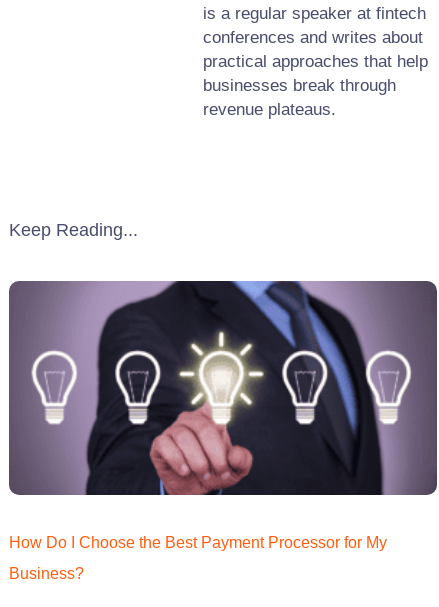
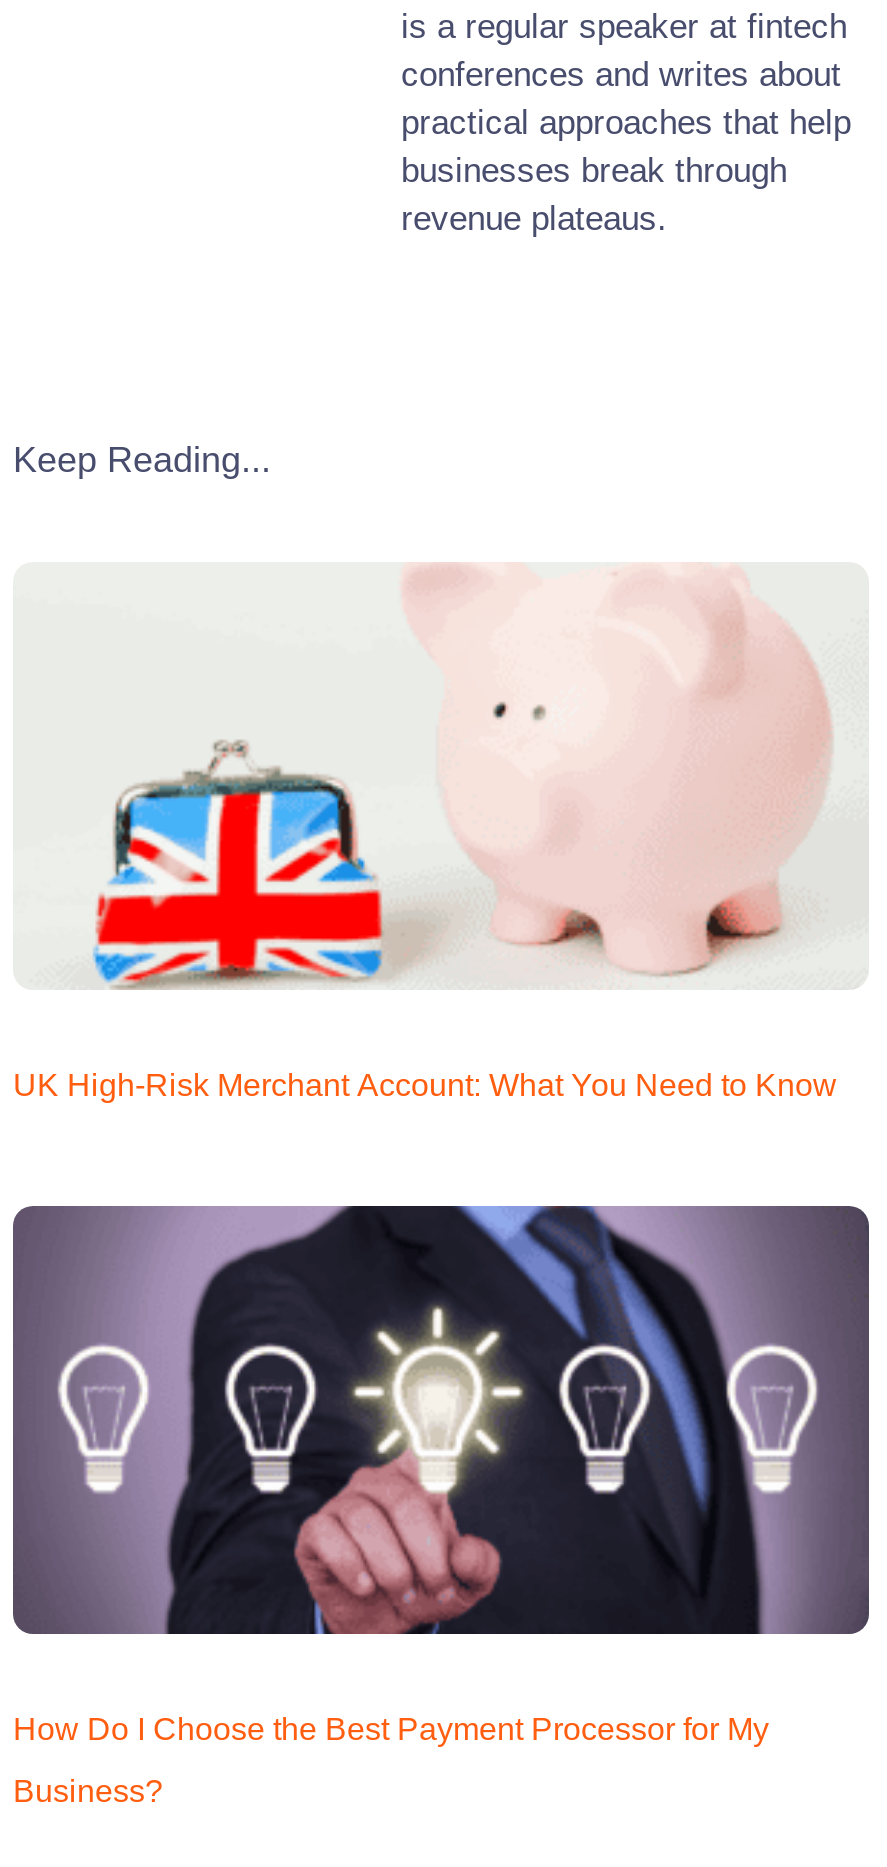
none -> [13,562,867,1103] [image] | UK High-Risk Merchant Account: What You Need to Know

